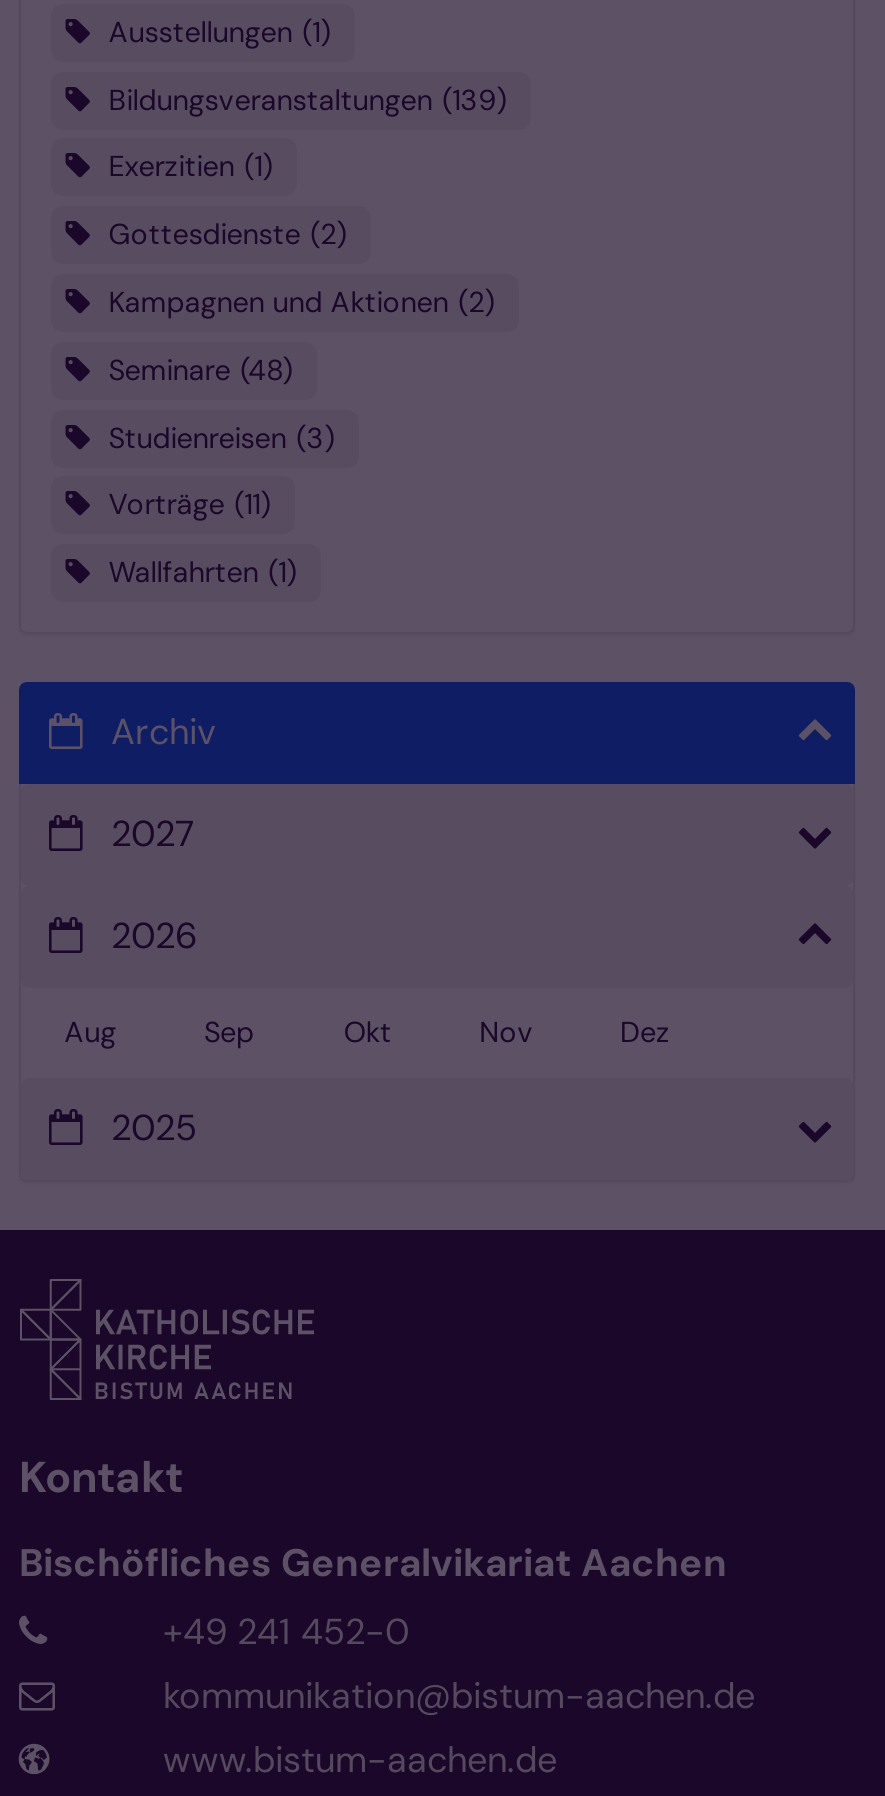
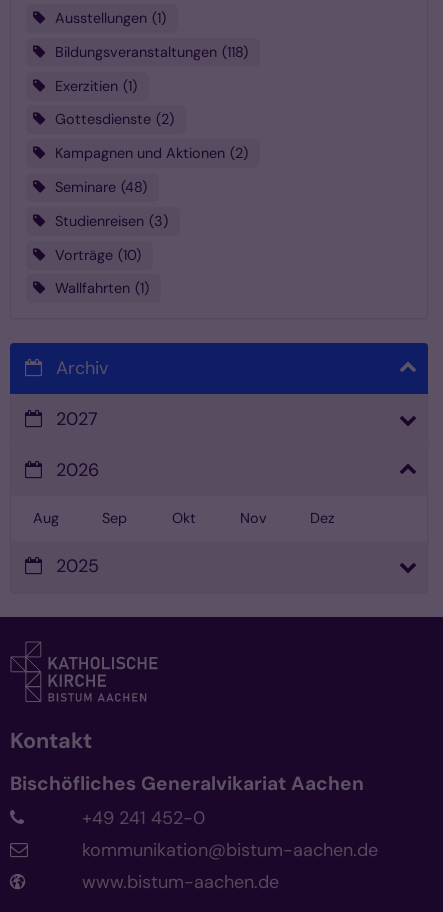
[109,82,496,118] Bildungsveranstaltungen 139 -> [55,43,243,61] Bildungsveranstaltungen 118
[109,487,260,523] Vorträge 11 -> [55,246,136,264] Vorträge 10

